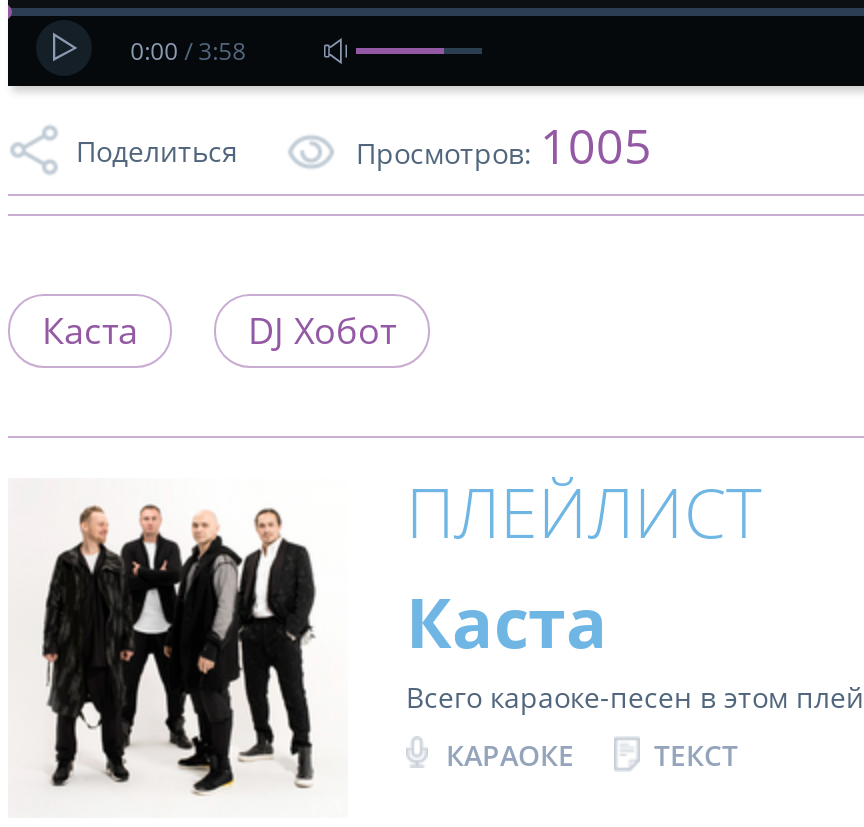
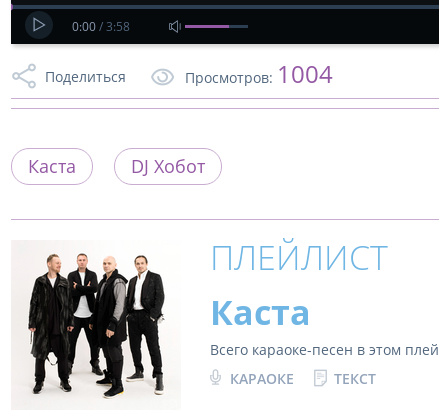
[356,112,652,178] Просмотров: 1005 -> [185,57,333,90] Просмотров: 1004

